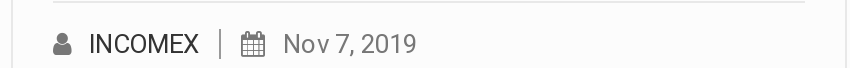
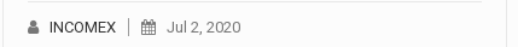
[283,29,417,59] Nov 7, 2019 -> [167,17,240,36] Jul 2, 2020

